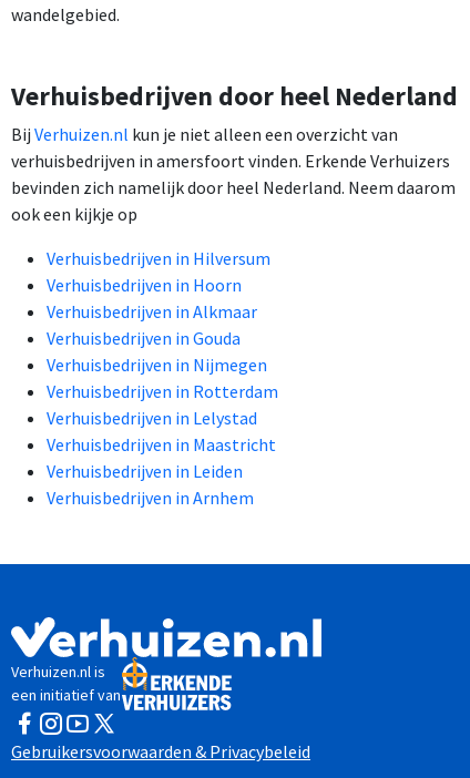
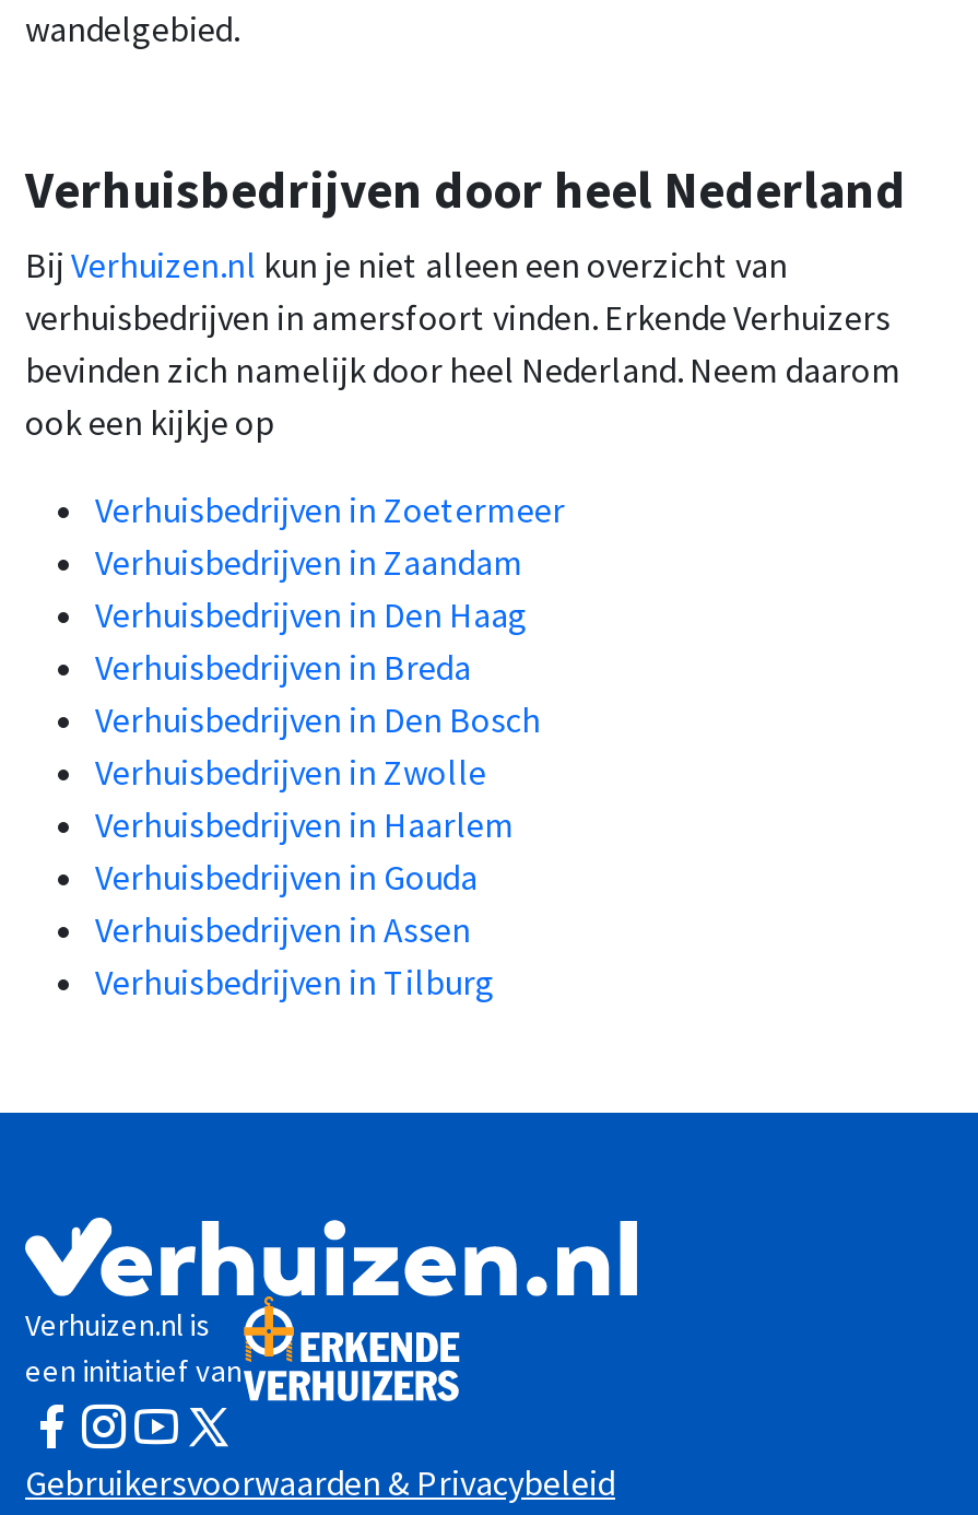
[47,247,270,322] Verhuisbedrijven in Hilversum | Verhuisbedrijven in Hoorn | Verhuisbedrijven in Alkmaar -> [95,487,565,845] Verhuisbedrijven in Zoetermeer | Verhuisbedrijven in Zaandam | Verhuisbedrijven in Den Haag | Verhuisbedrijven in Breda | Verhuisbedrijven in Den Bosch | Verhuisbedrijven in Zwolle | Verhuisbedrijven in Haarlem
moved [47,326,241,349] -> [95,854,478,898]: Verhuisbedrijven in Gouda
[47,353,278,508] Verhuisbedrijven in Nijmegen | Verhuisbedrijven in Rotterdam | Verhuisbedrijven in Lelystad | Verhuisbedrijven in Maastricht | Verhuisbedrijven in Leiden | Verhuisbedrijven in Arnhem -> [95,906,495,1003] Verhuisbedrijven in Assen | Verhuisbedrijven in Tilburg

